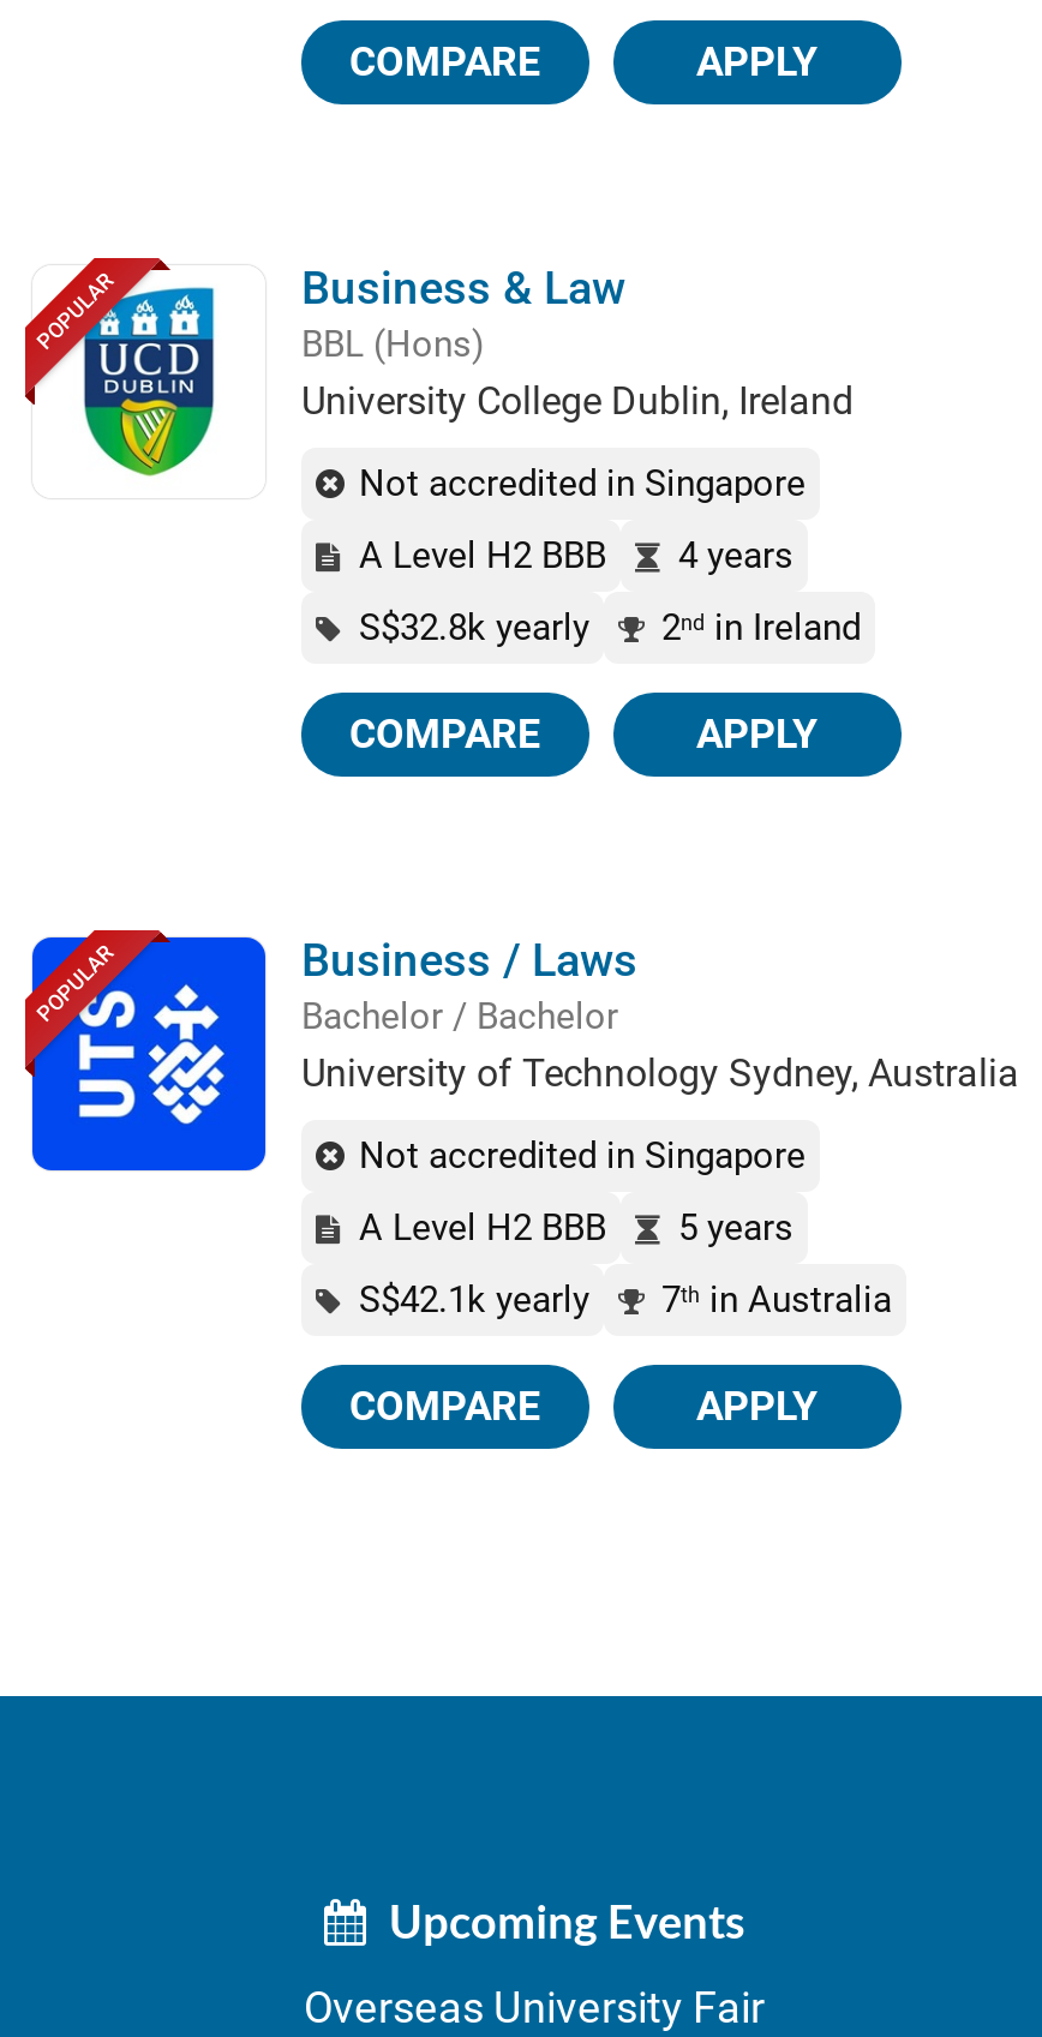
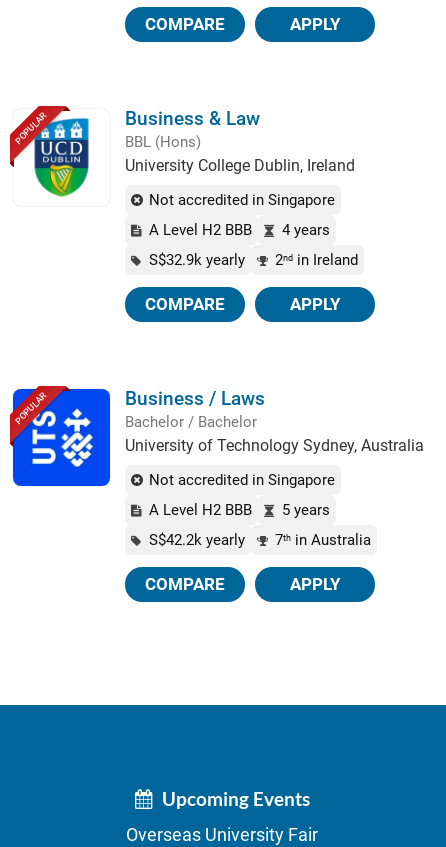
[359,606,861,649] S$32.8k yearly 2nd in Ireland -> [149,251,358,269] S$32.9k yearly 2nd in Ireland
[359,1278,892,1322] S$42.1k yearly 7th in Australia -> [149,531,371,549] S$42.2k yearly 7th in Australia

